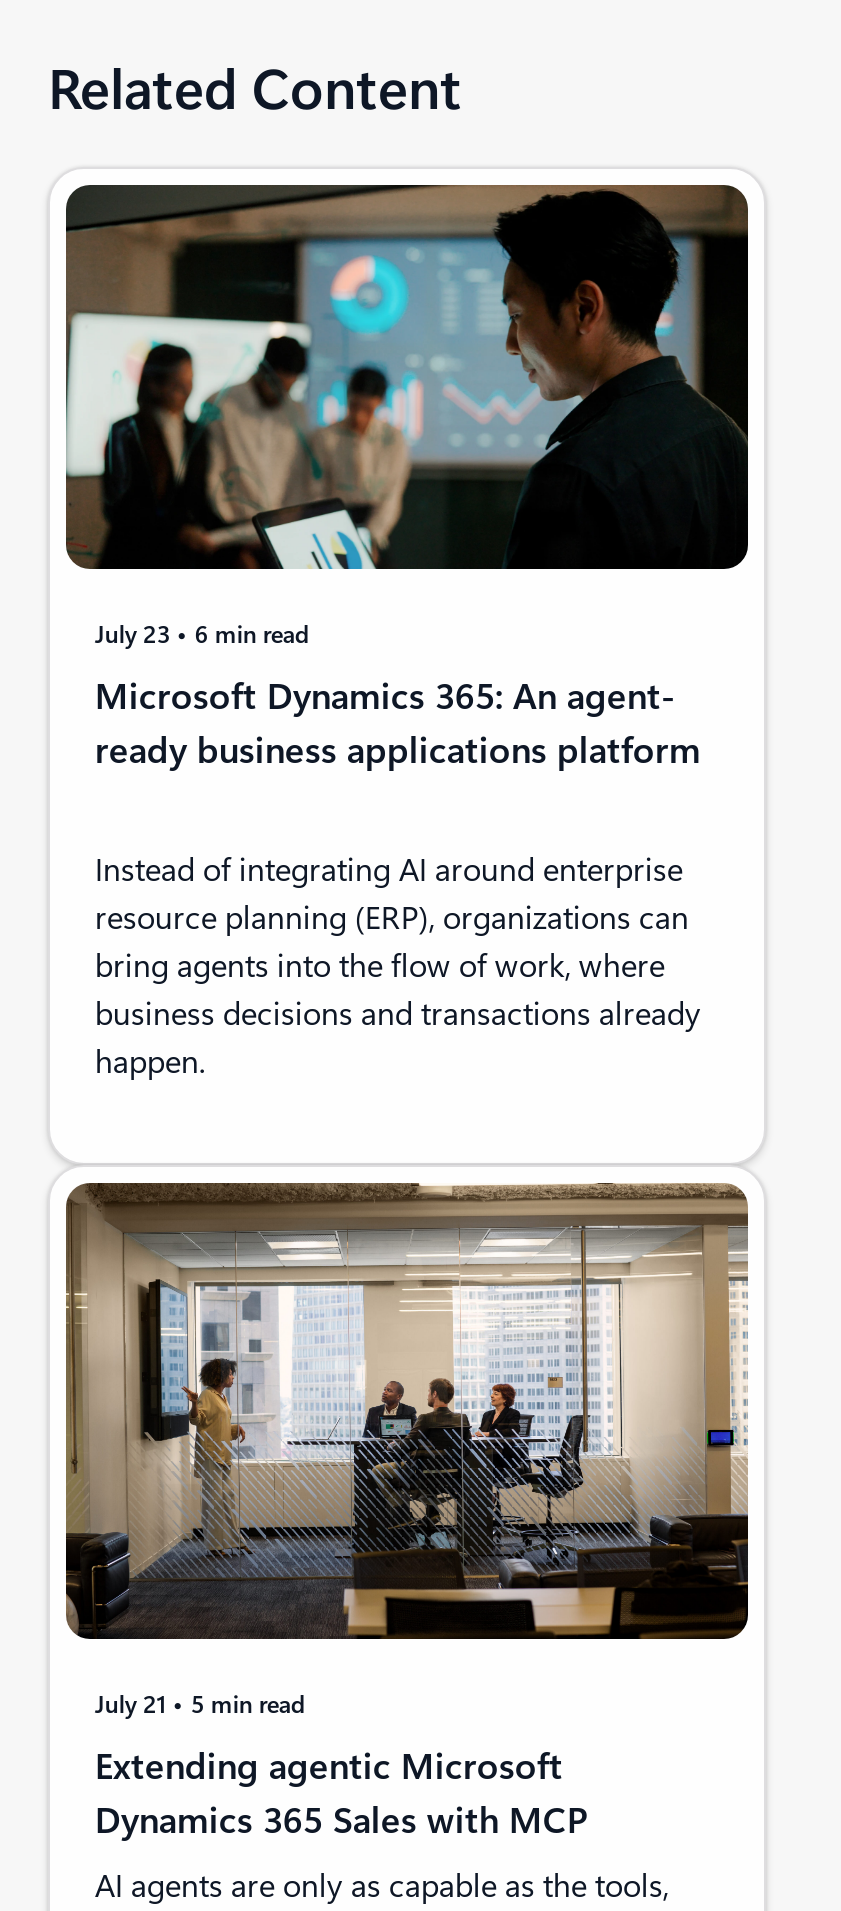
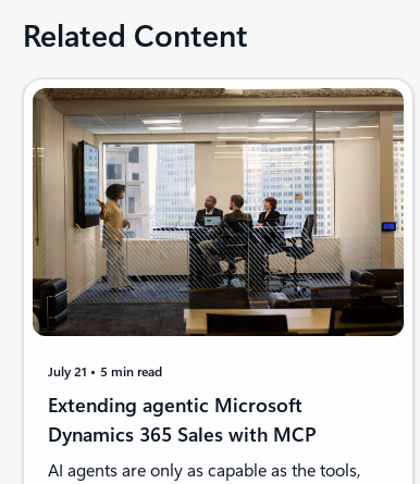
[66,183,750,1081] [image] | July 23 | 6 min read | Microsoft Dynamics 365: An agent- | ready business applications platform | Instead of integrating AI around enterprise | resource planning (ERP), organizations can | bring agents into the flow of work, where | business decisions and transactions already | happen. -> none

